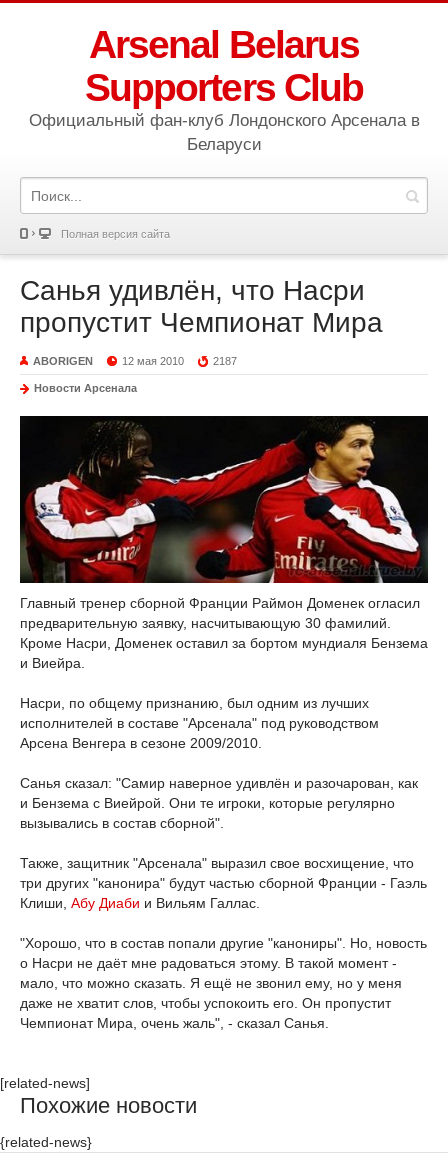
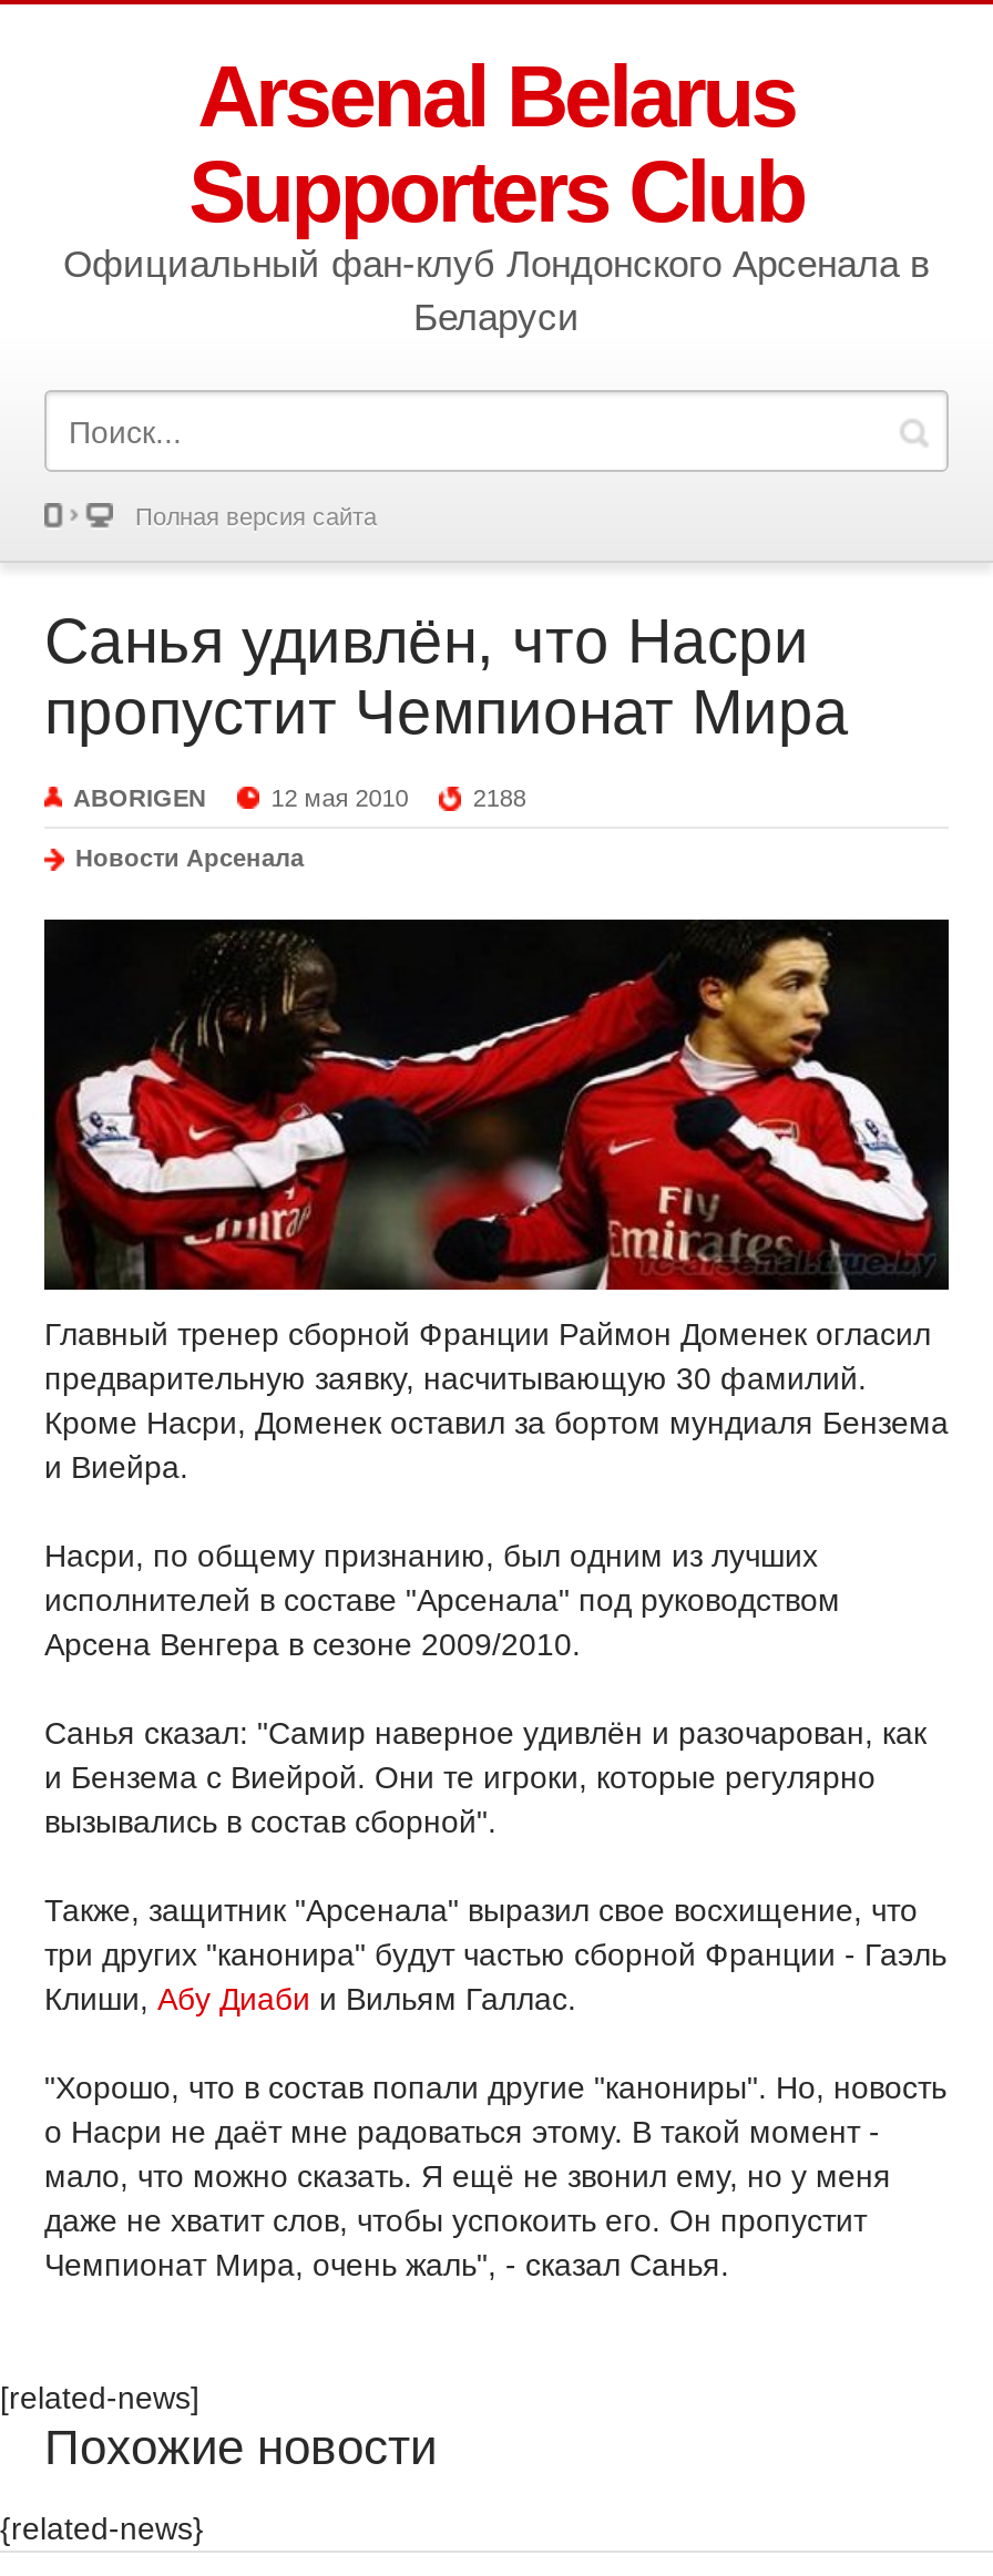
[213,355,237,367] 2187 -> [473,784,526,811] 2188

